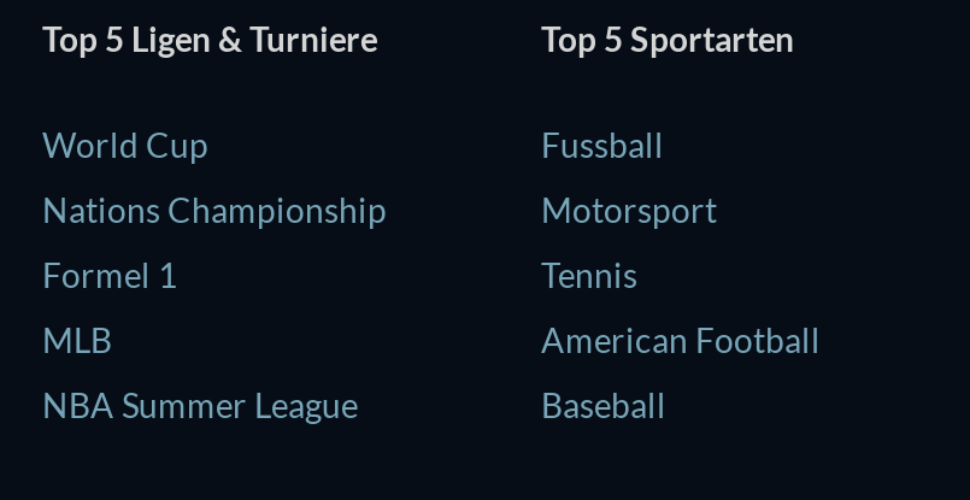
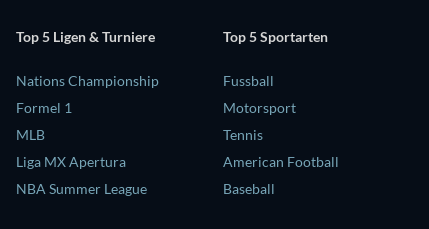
[42,123,208,164] World Cup -> none
moved [42,188,387,359] -> [16,71,159,142]: Nations Championship | Formel 1 | MLB
none -> [16,152,126,169] Liga MX Apertura

